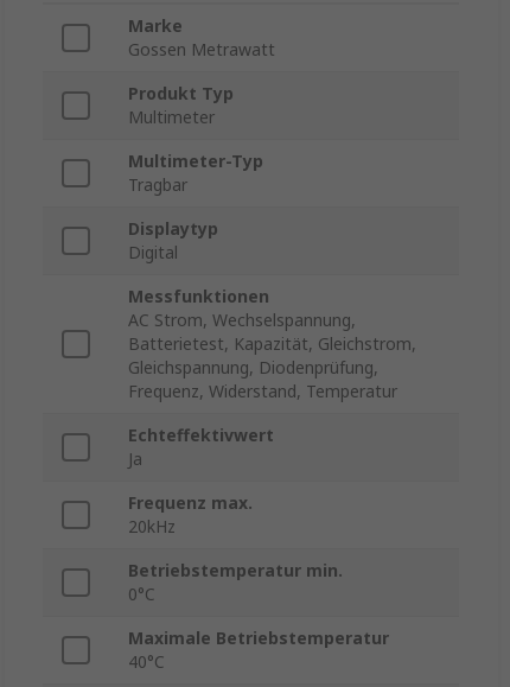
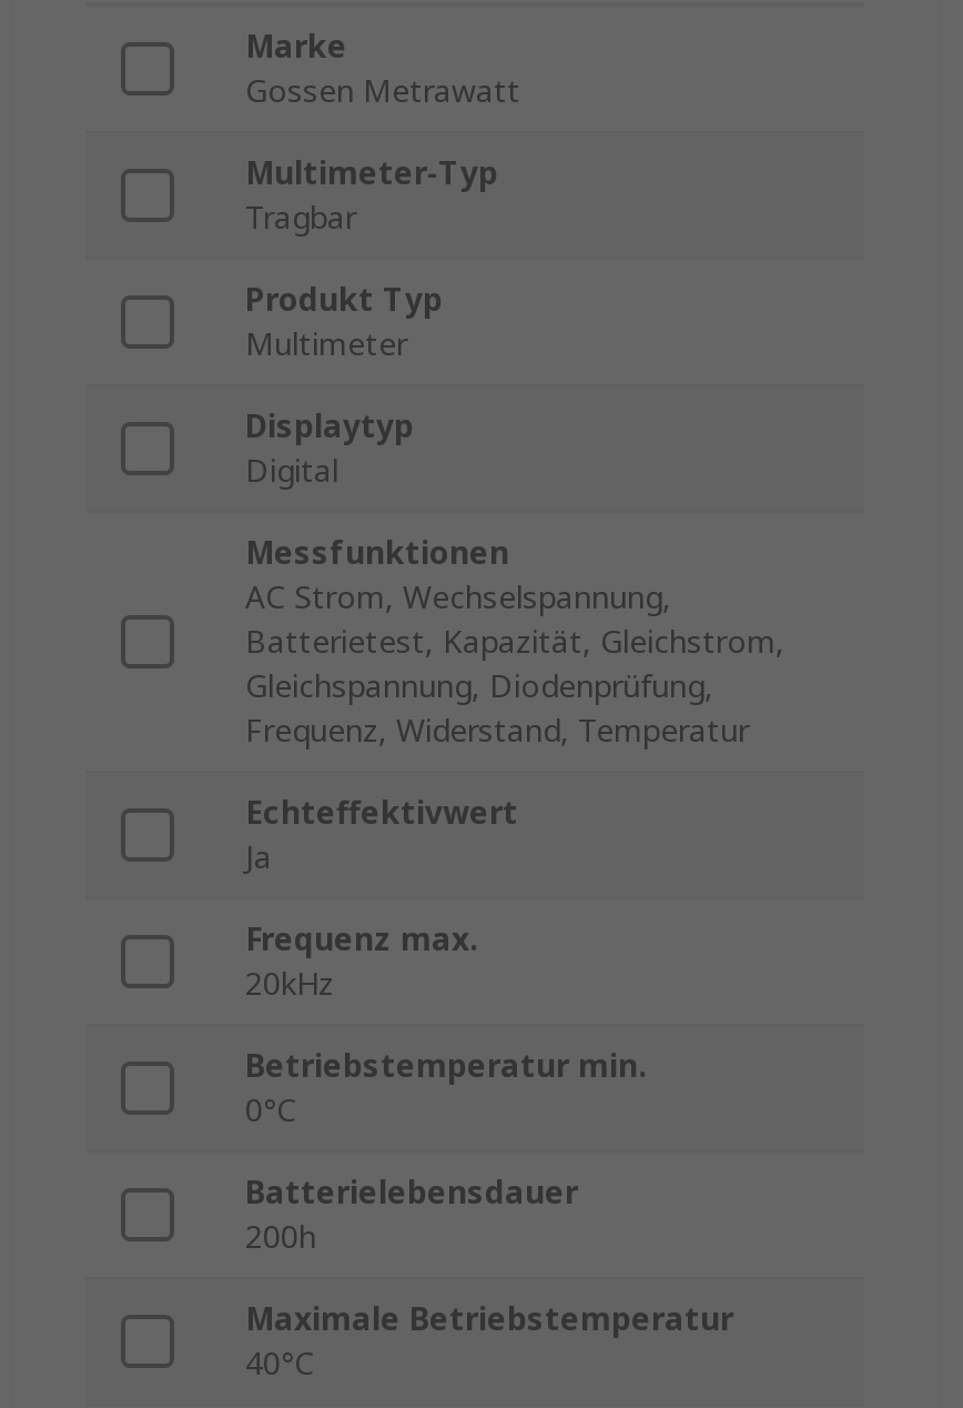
moved [128,150,263,196] -> [245,152,498,239]: Multimeter-Typ | Tragbar
none -> [245,1171,578,1258] Batterielebensdauer | 200h

